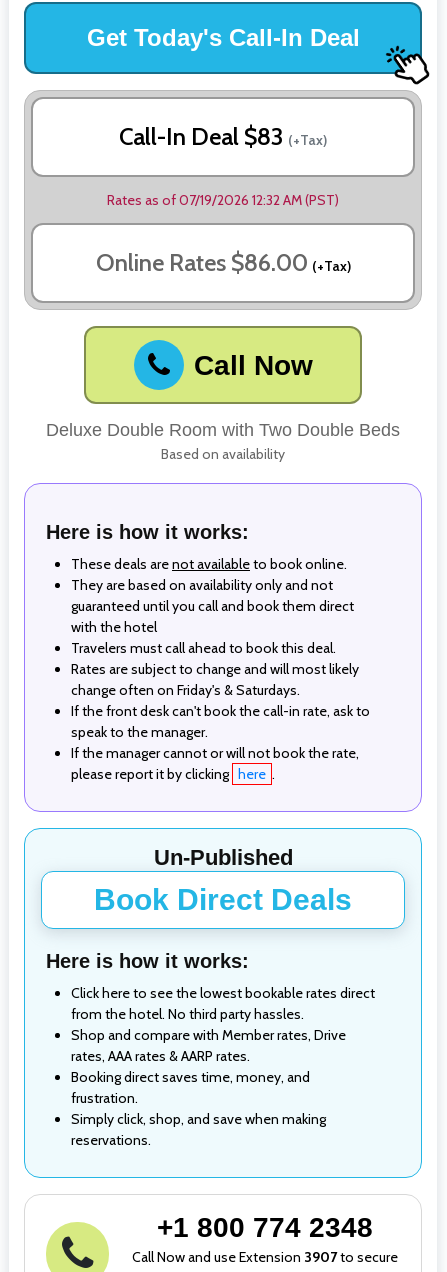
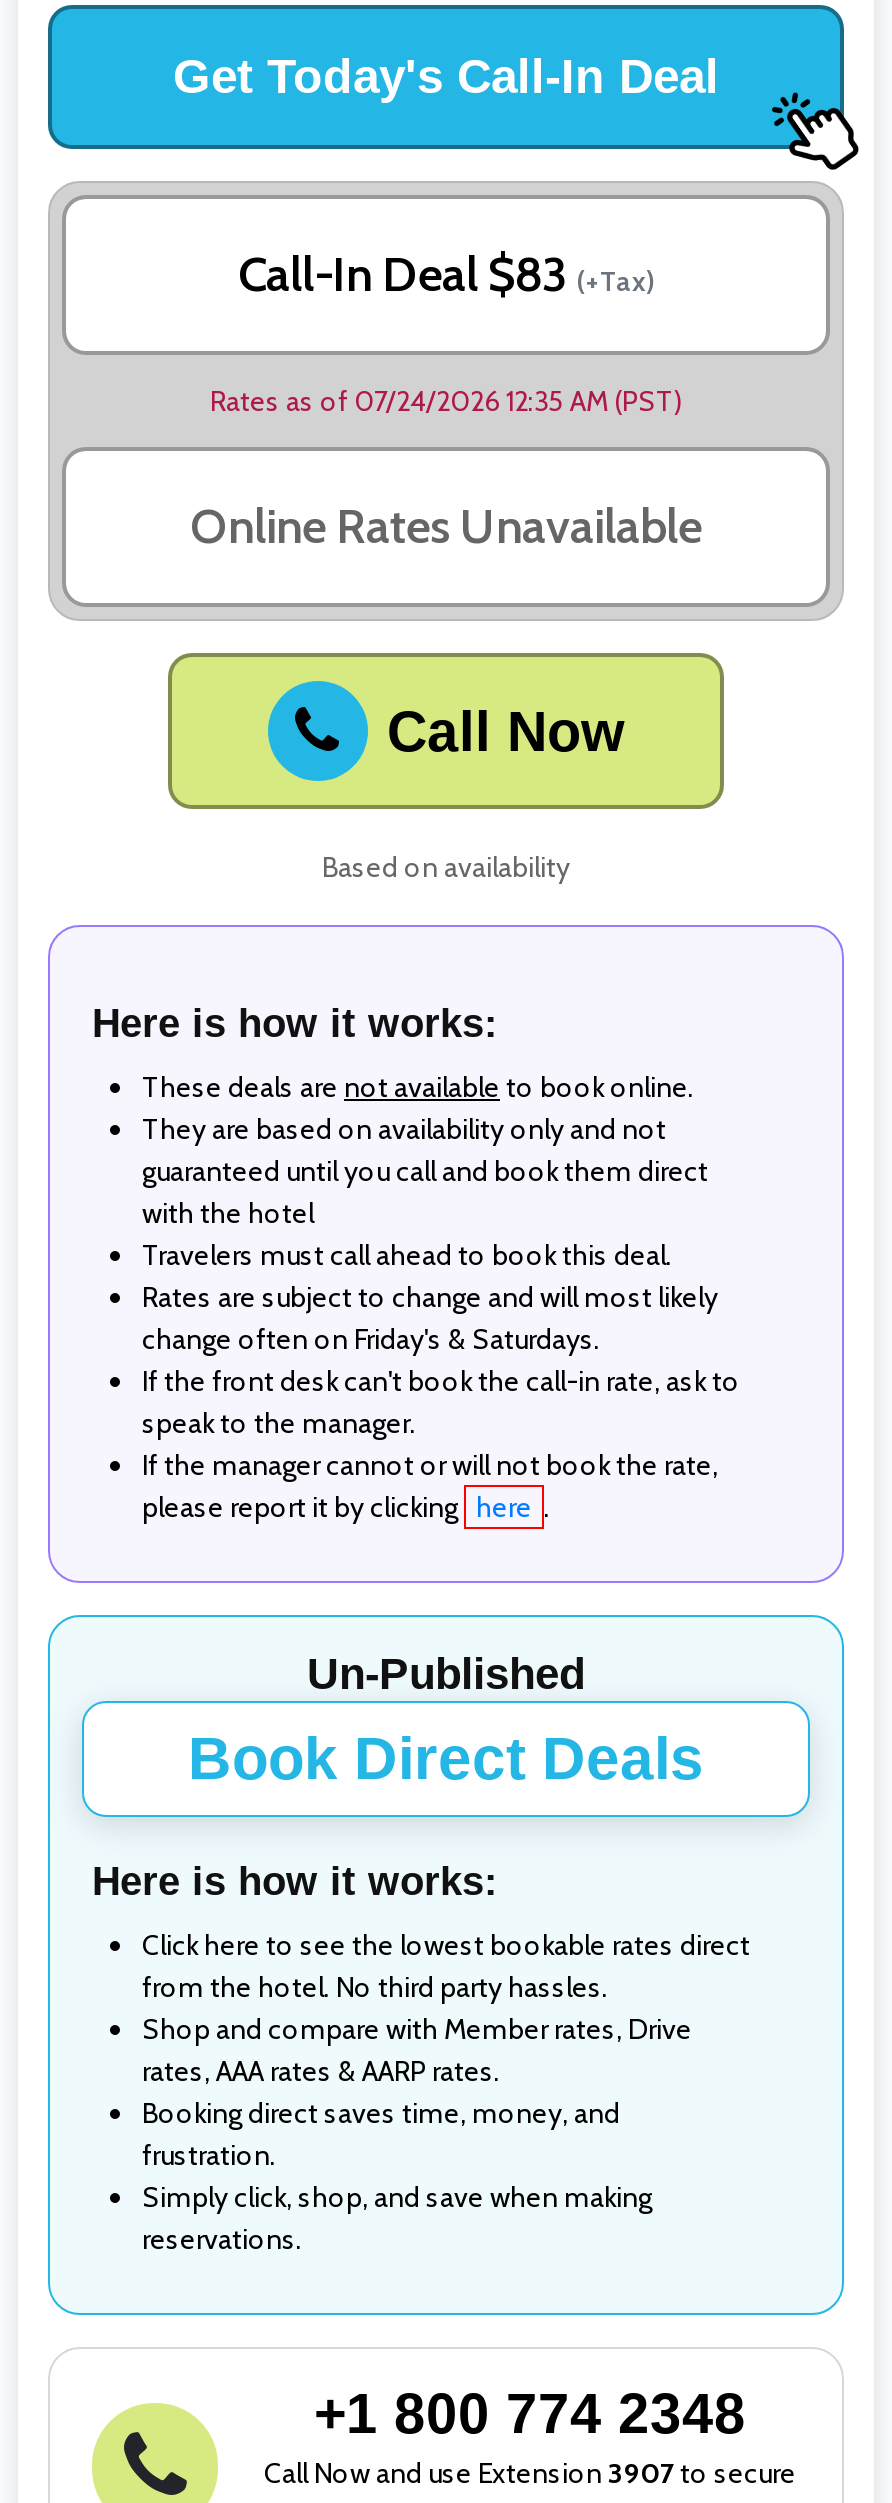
[107,191,339,209] Rates as of 07/19/2026 12:32 AM (PST) -> [210,384,682,420] Rates as of 07/24/2026 12:35 AM (PST)
[95,248,350,277] Online Rates $86.00 (+Tax) -> [190,498,702,556] Online Rates Unavailable
[46,420,400,440] Deluxe Double Room with Two Double Beds -> none

